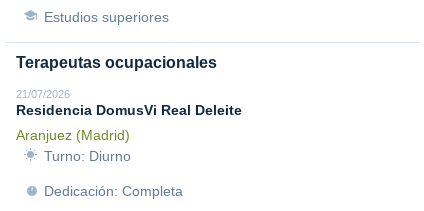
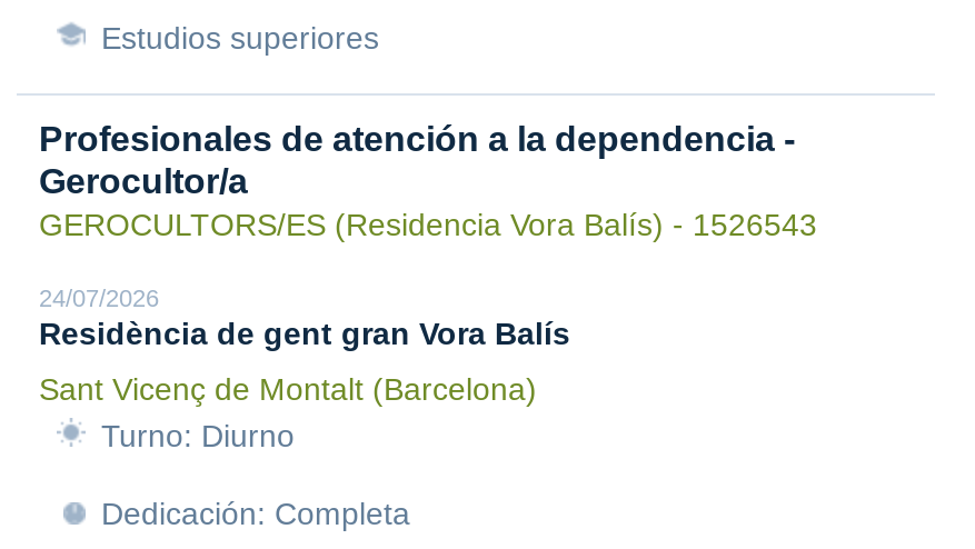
[16,54,217,71] Terapeutas ocupacionales -> [39,120,817,242] Profesionales de atención a la dependencia - | Gerocultor/a | GEROCULTORS/ES (Residencia Vora Balís) - 1526543
[16,88,242,118] 21/07/2026 | Residencia DomusVi Real Deleite -> [39,285,570,351] 24/07/2026 | Residència de gent gran Vora Balís
[16,127,130,143] Aranjuez (Madrid) -> [39,371,537,407] Sant Vicenç de Montalt (Barcelona)

